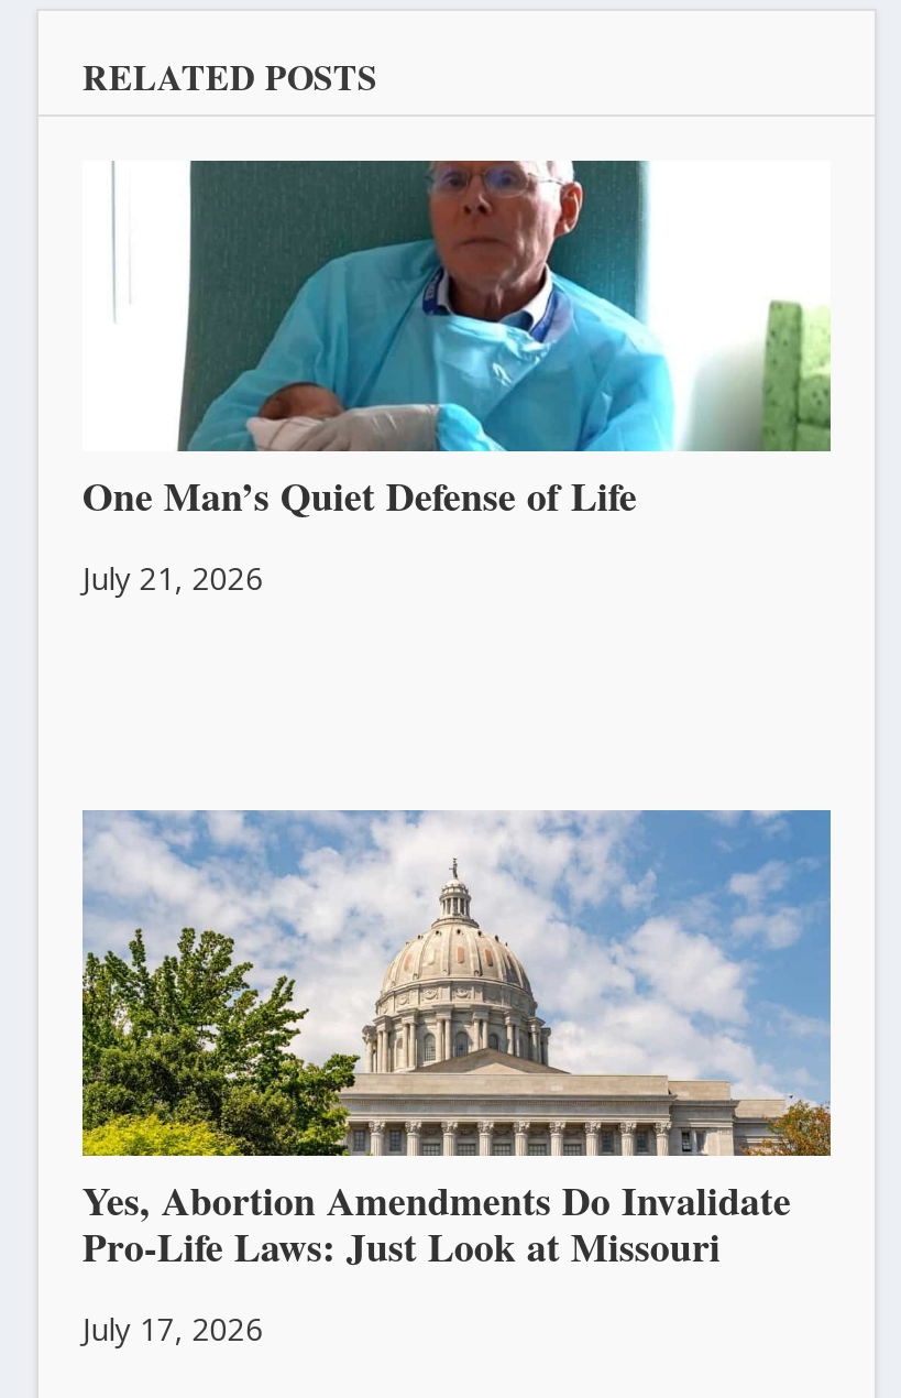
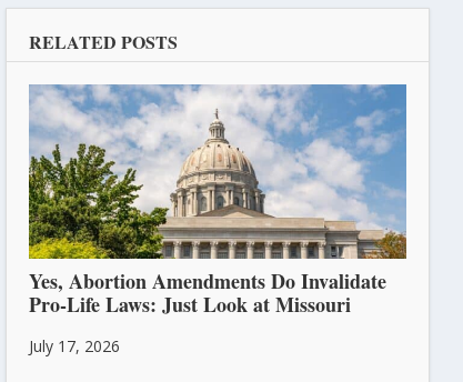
[82,159,833,599] [image] | One Man’s Quiet Defense of Life | July 21, 2026 -> none

